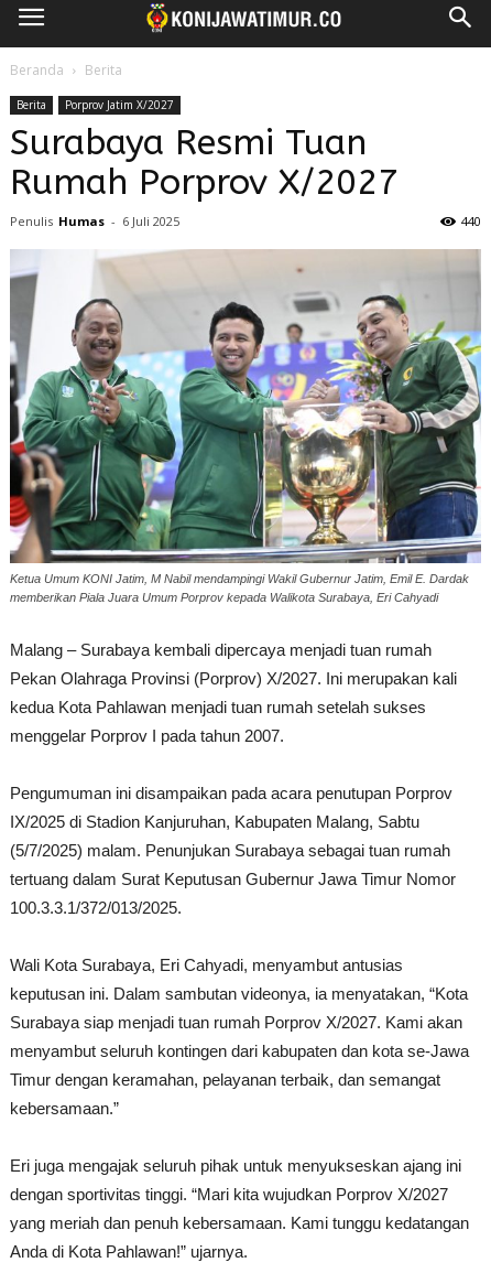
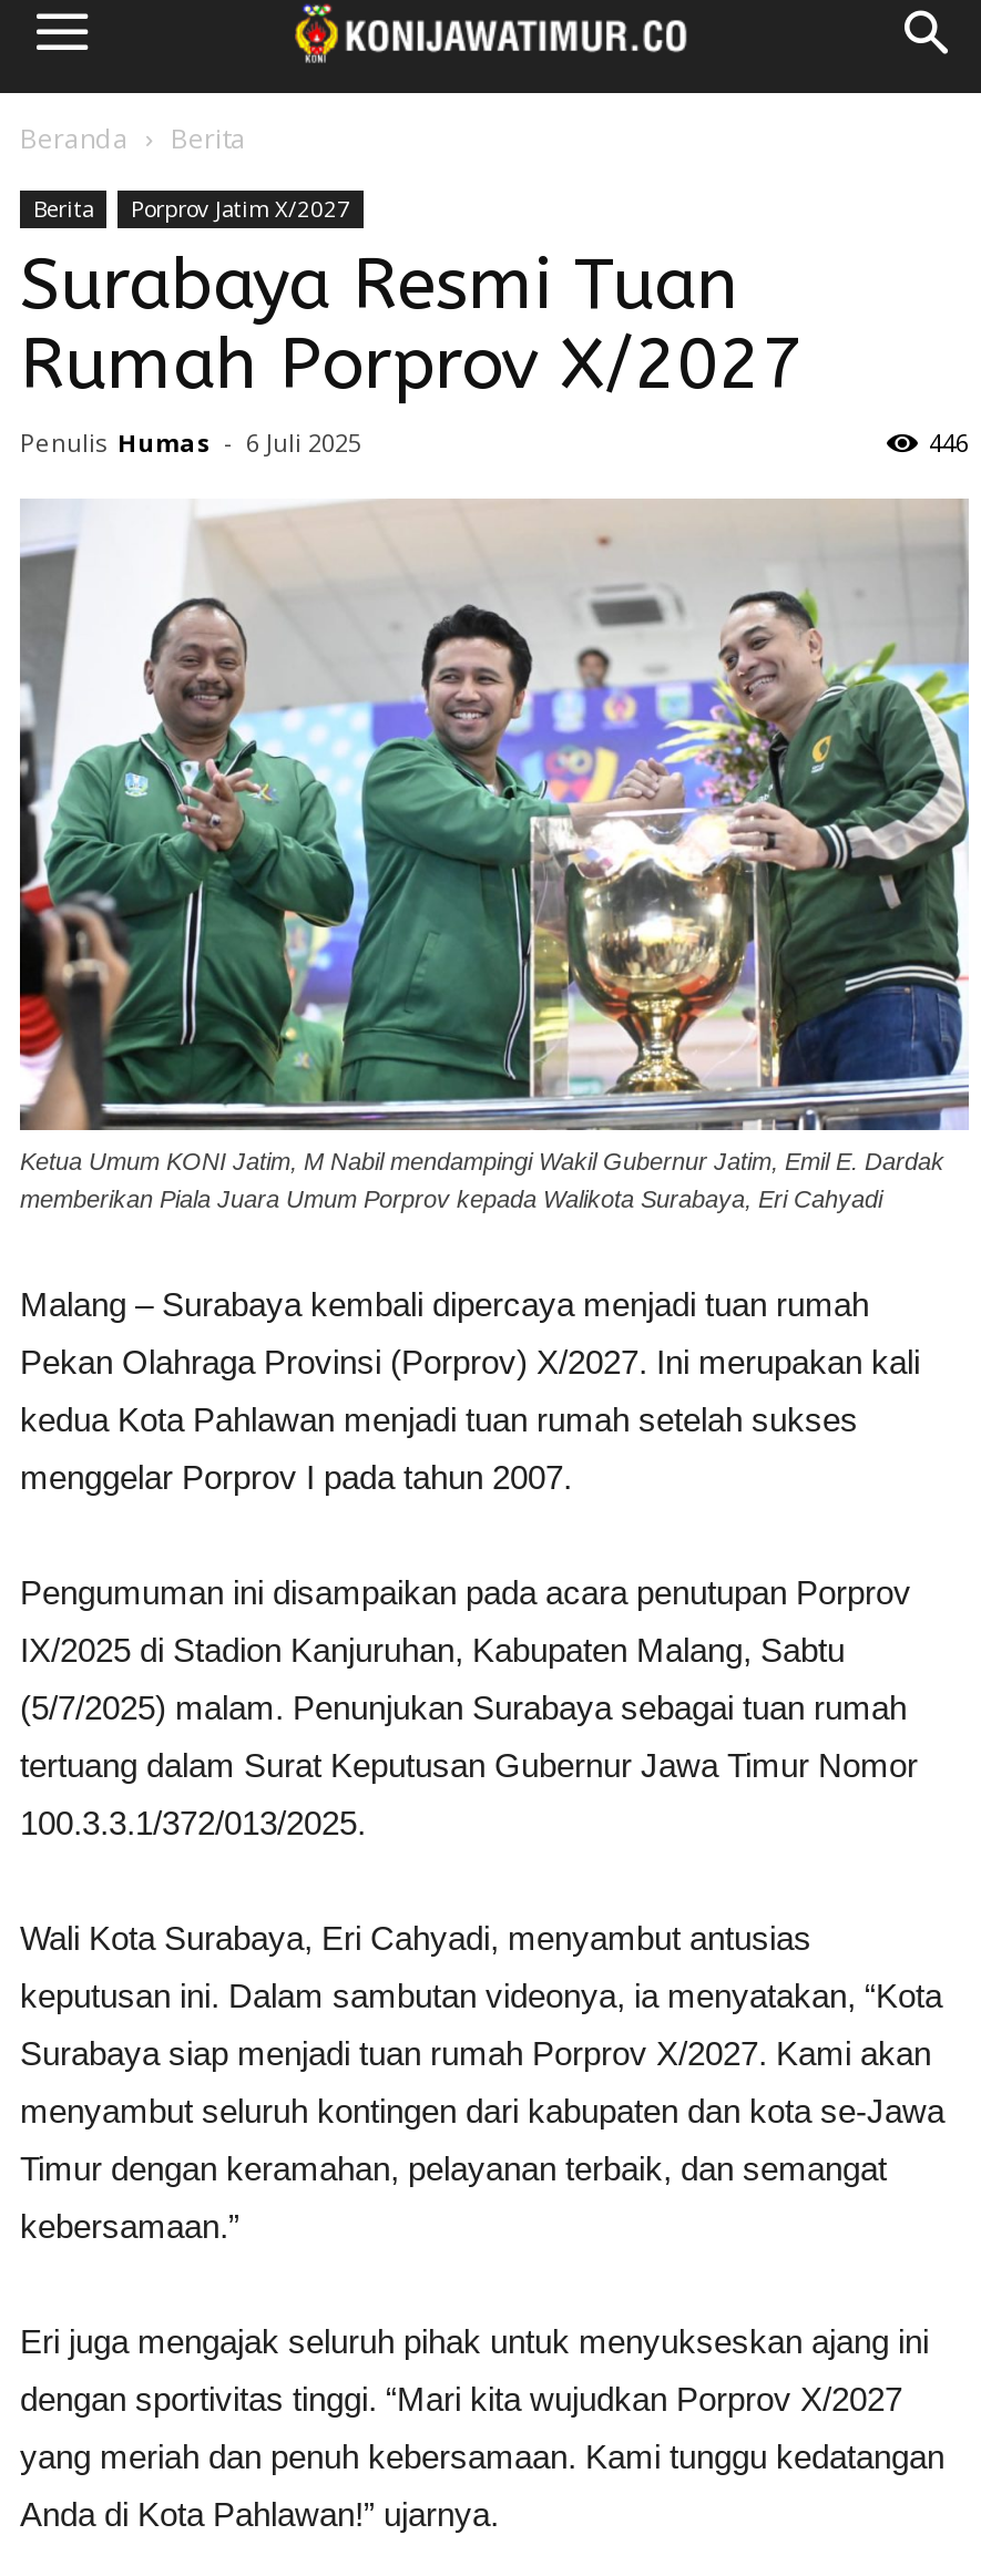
[461,213,481,229] 440 -> [929,425,969,459] 446

